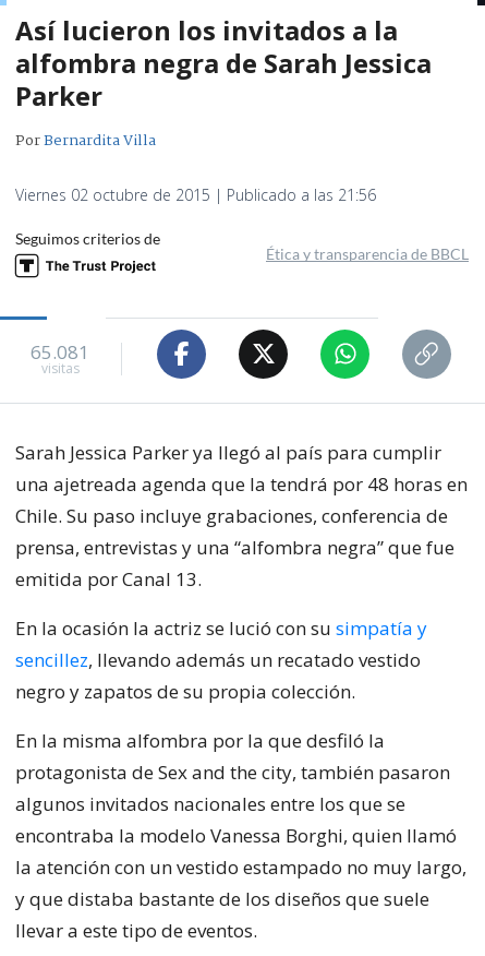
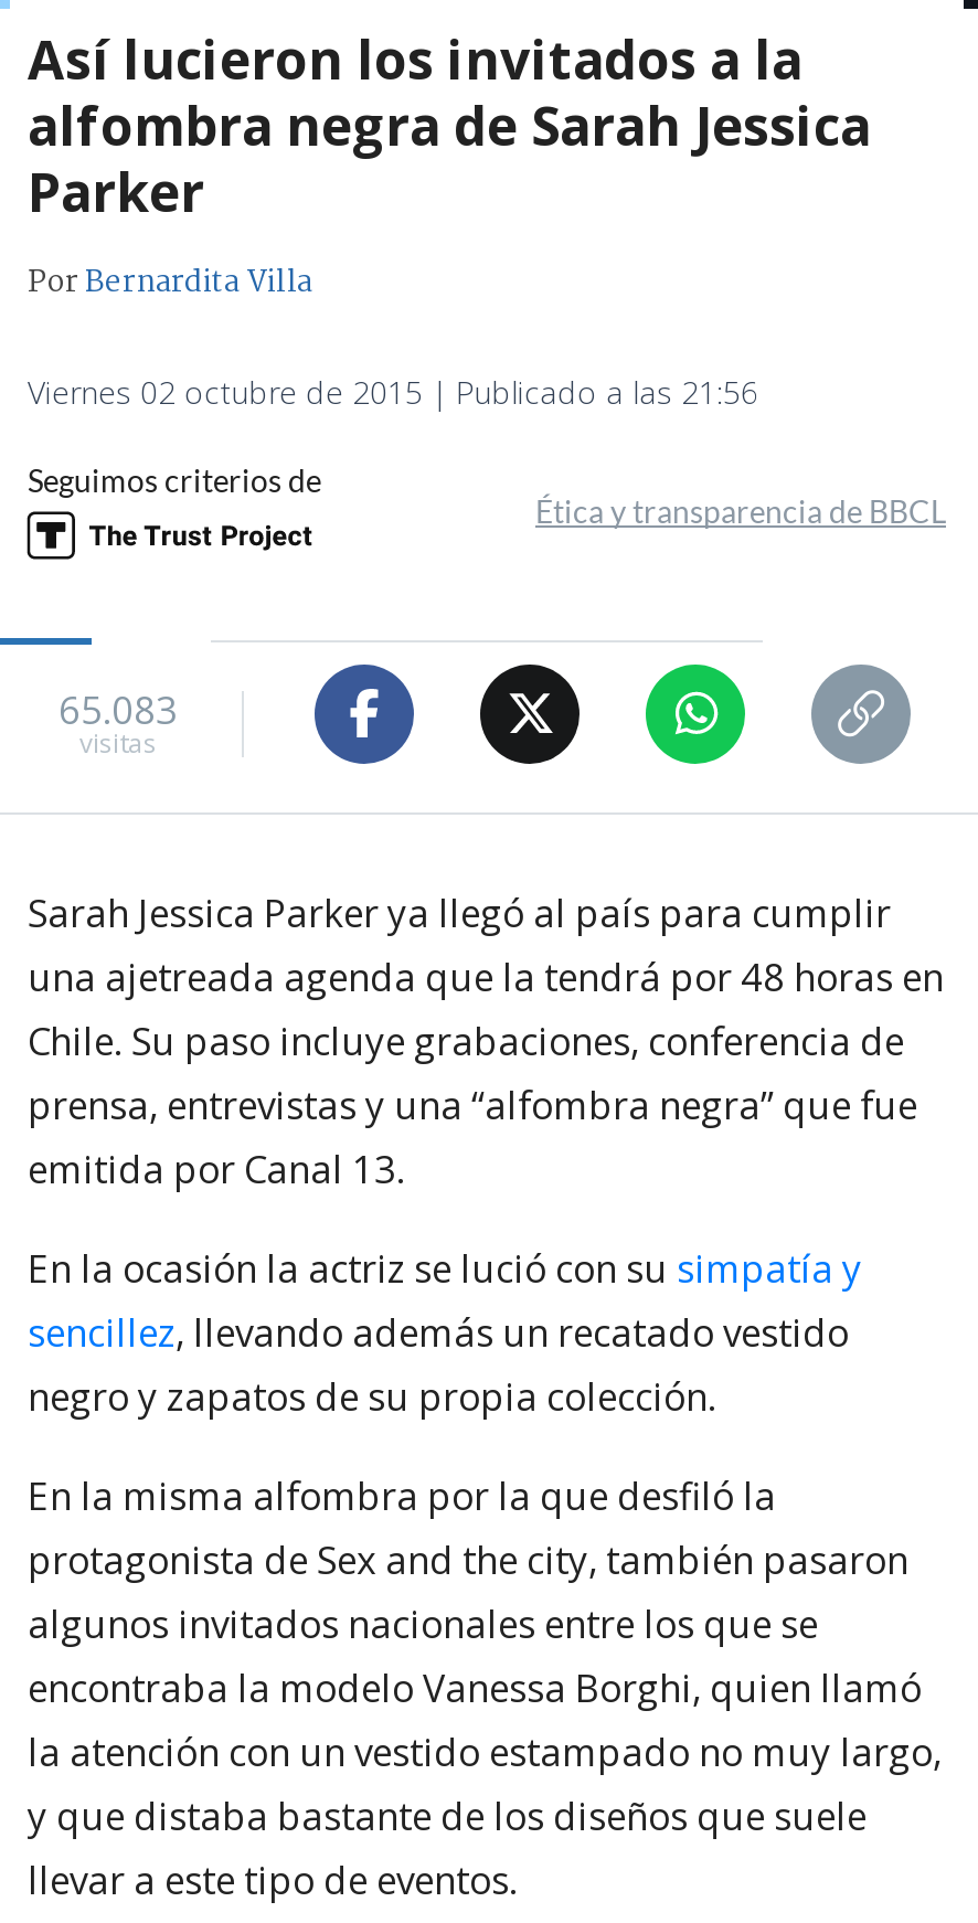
[31,340,89,365] 65.081 -> [59,685,178,736] 65.083

